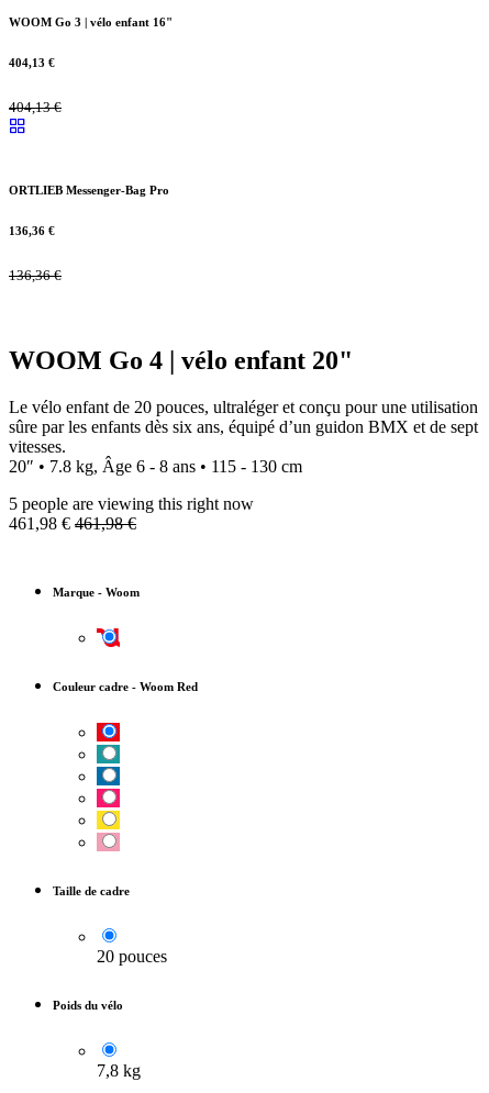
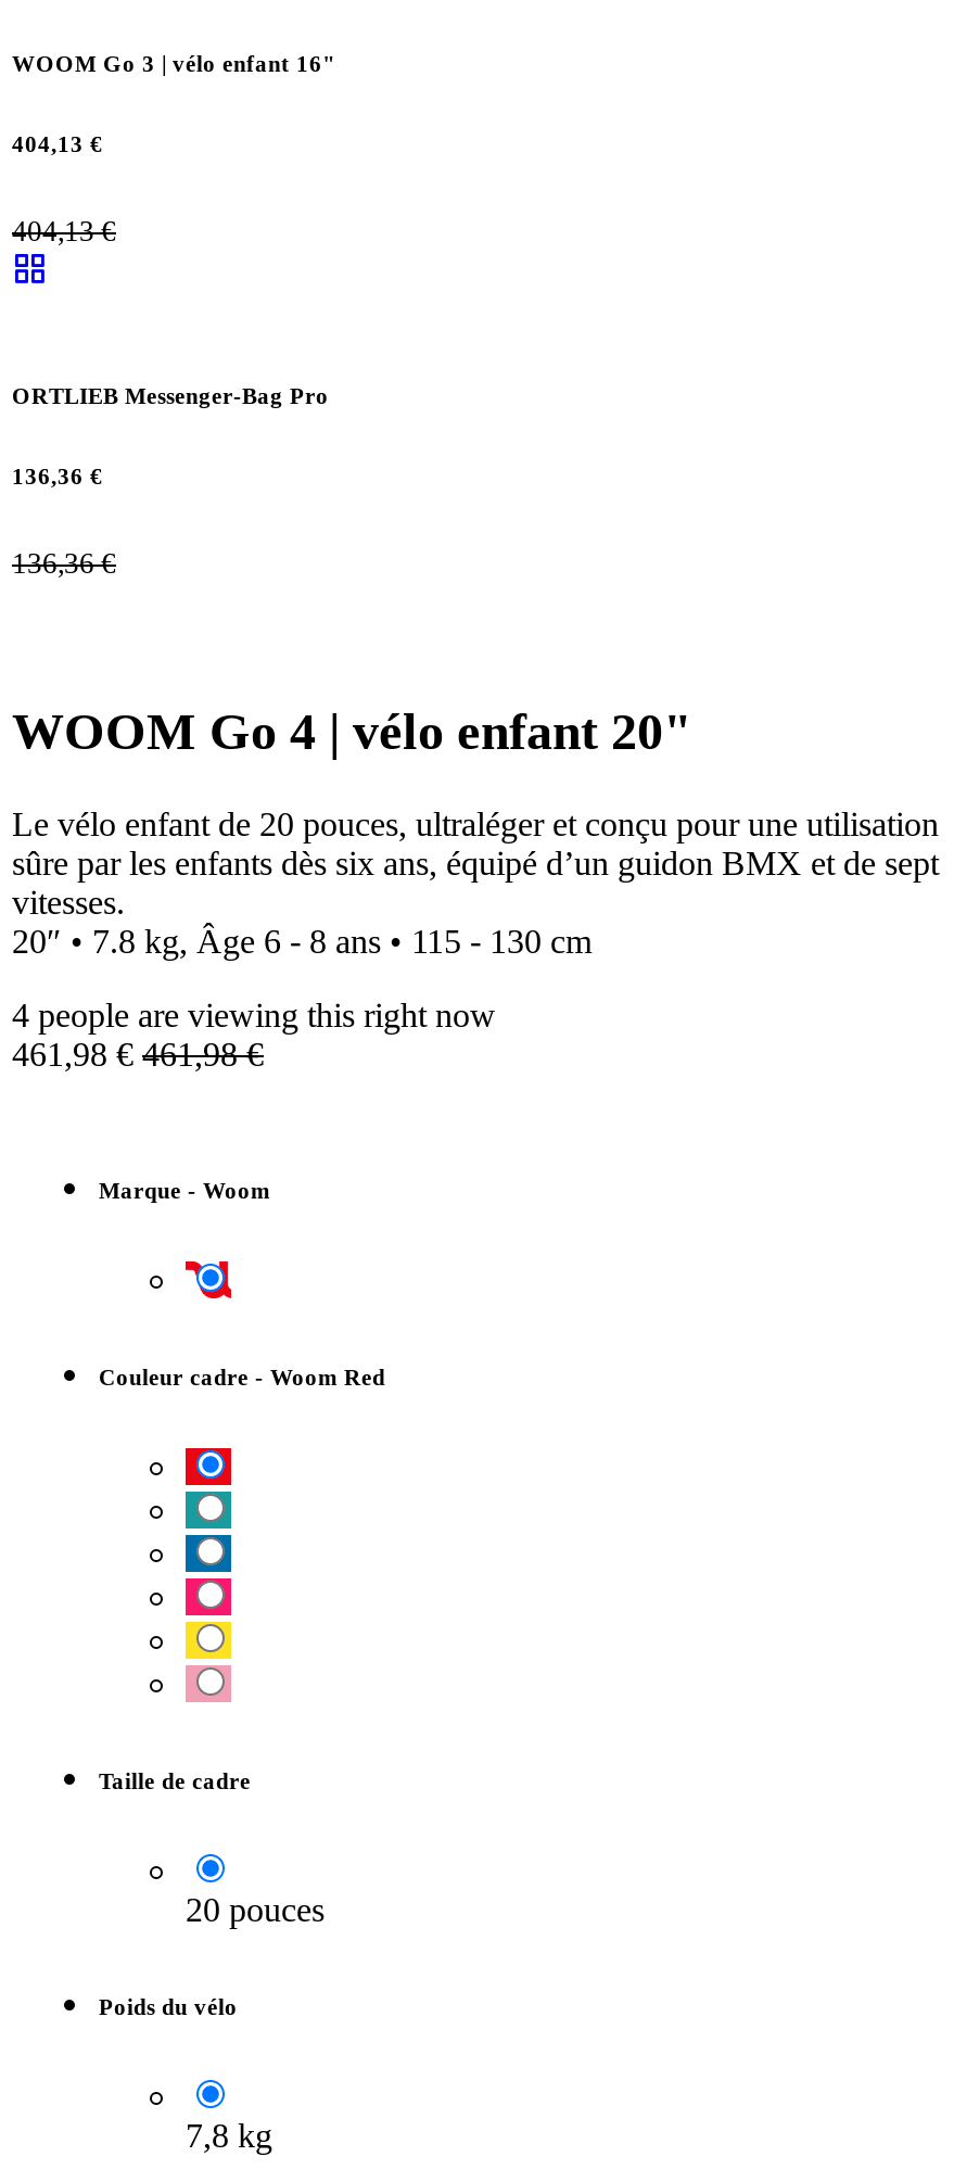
[9,494,254,513] 5 people are viewing this right now -> [12,997,496,1034] 4 people are viewing this right now

